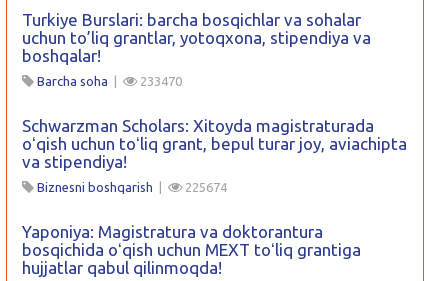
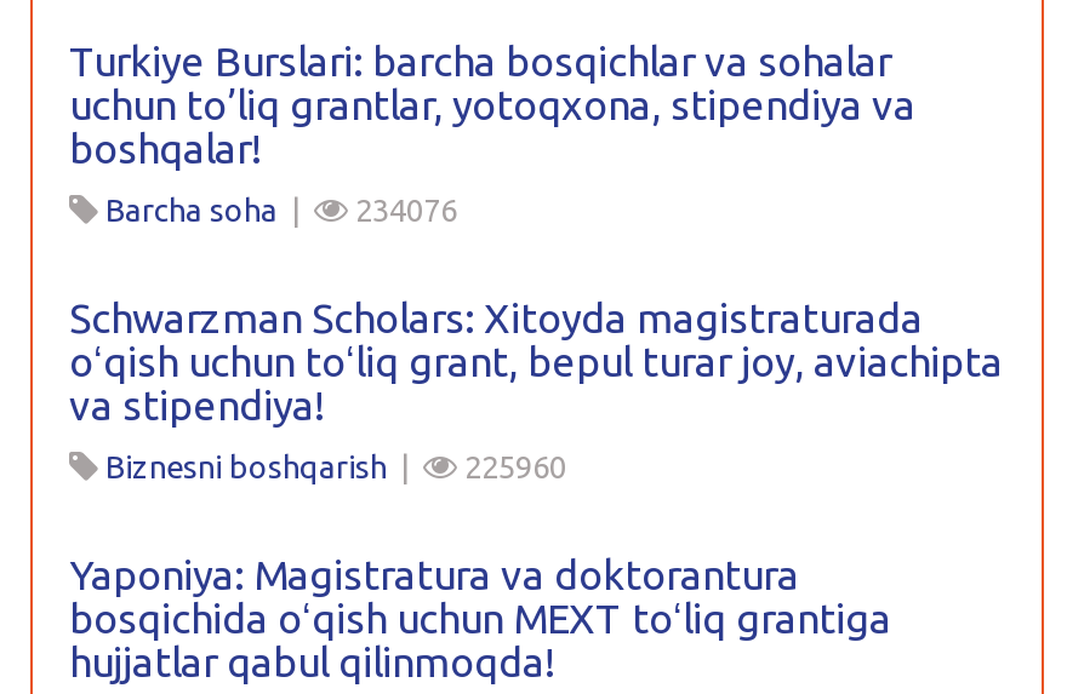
[137,74,182,88] 233470 -> [348,192,457,226] 234076
[182,180,227,194] 225674 -> [457,449,566,483] 225960

